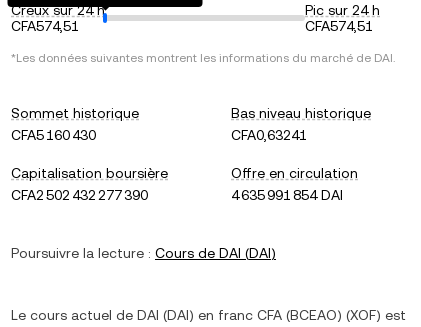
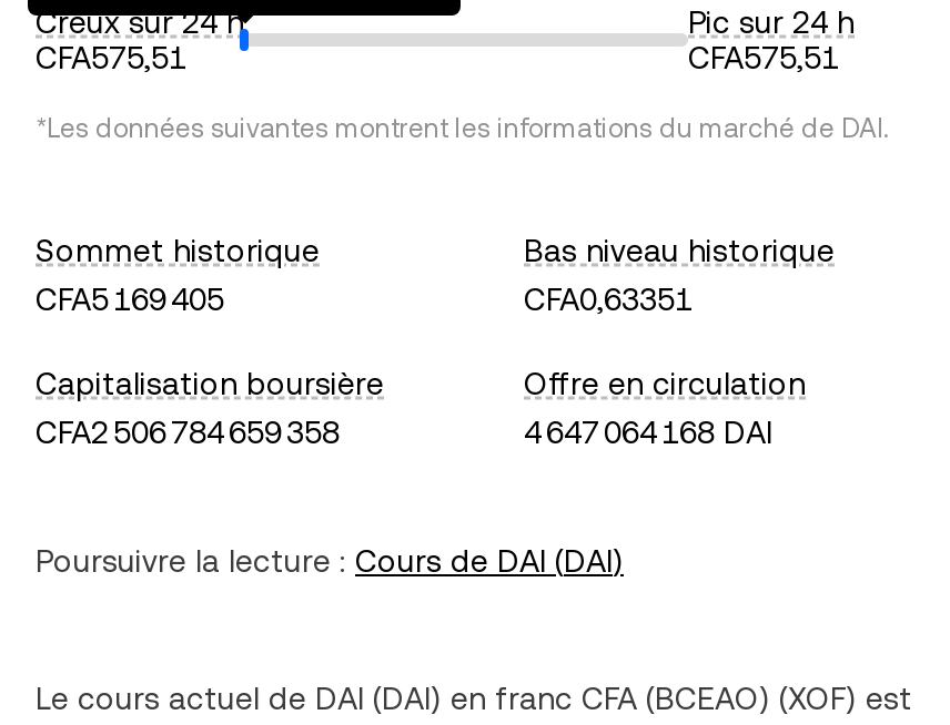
[11,18,79,34] CFA574,51 -> [36,40,186,75] CFA575,51
[305,18,373,34] CFA574,51 -> [688,40,839,75] CFA575,51
[11,127,96,143] CFA5 160 430 -> [36,282,224,317] CFA5 169 405
[231,127,307,143] CFA0,63241 -> [524,282,693,317] CFA0,63351
[11,187,148,203] CFA2 502 432 277 390 -> [36,415,340,450] CFA2 506 784 659 358
[231,187,343,203] 4 635 991 854 DAI -> [524,415,772,450] 4 647 064 168 DAI

